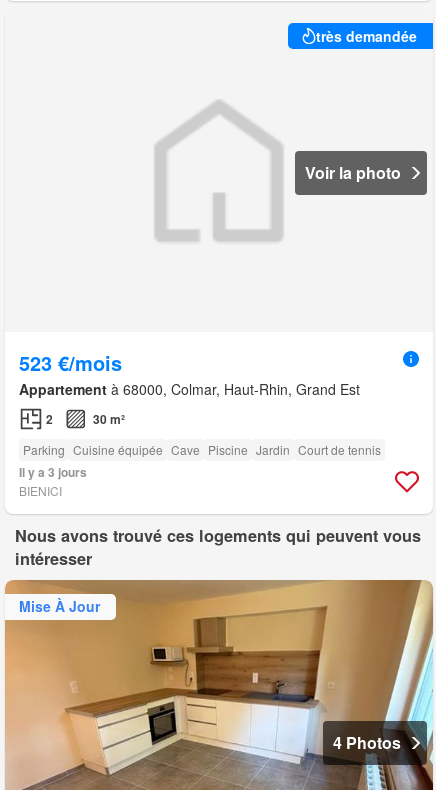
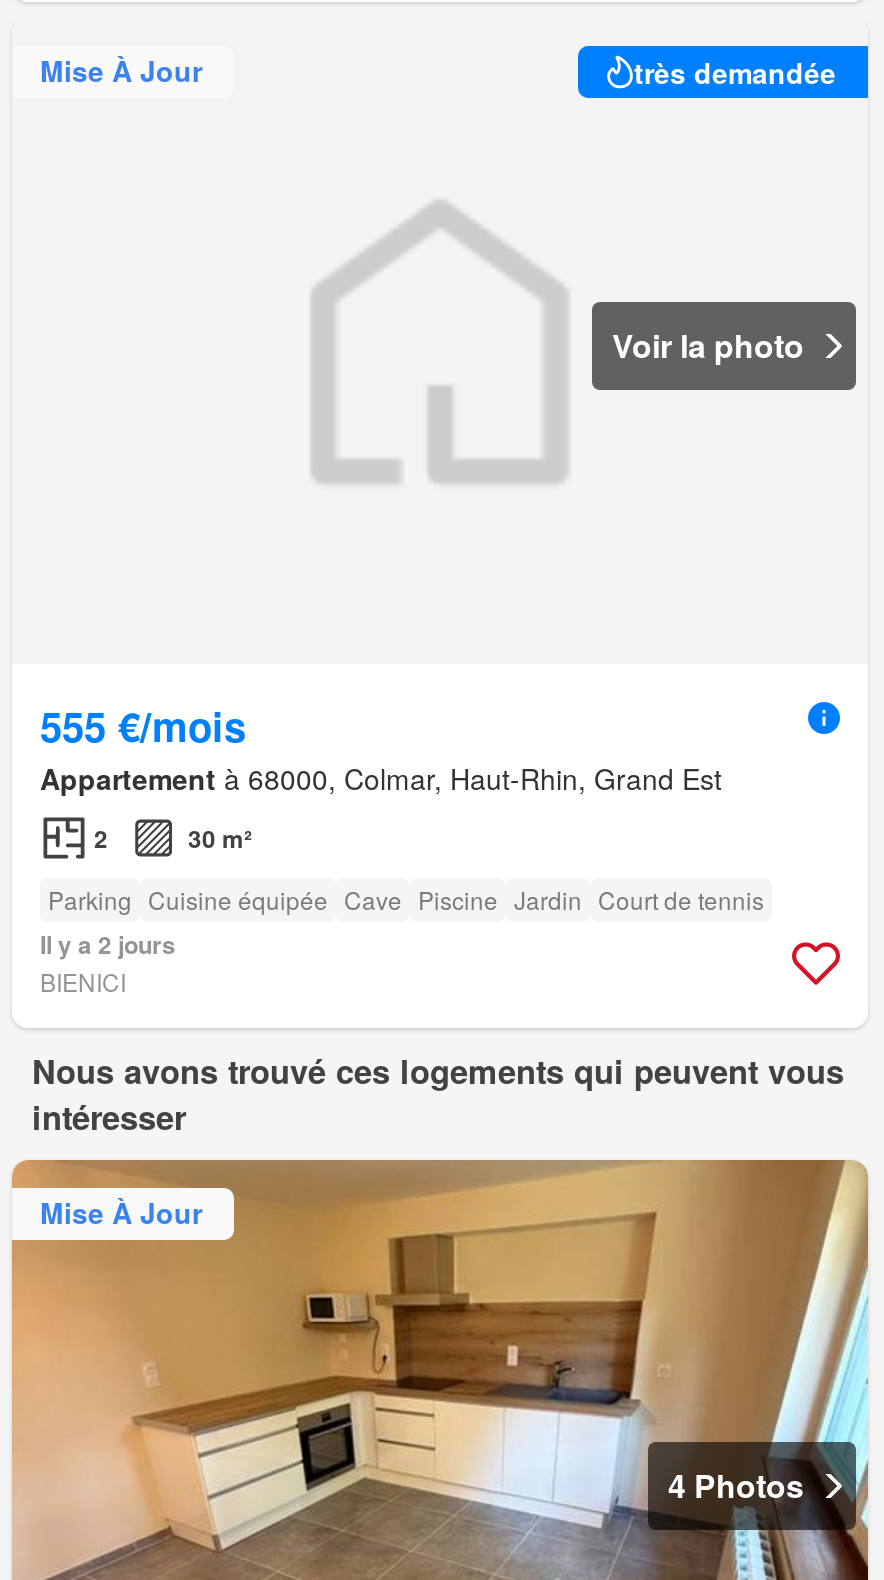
none -> [40,50,202,90] Mise À Jour
[19,347,122,376] 523 €/mois -> [40,695,246,753] 555 €/mois
[19,462,87,480] Il y a 3 jours -> [40,925,176,961] Il y a 2 jours

